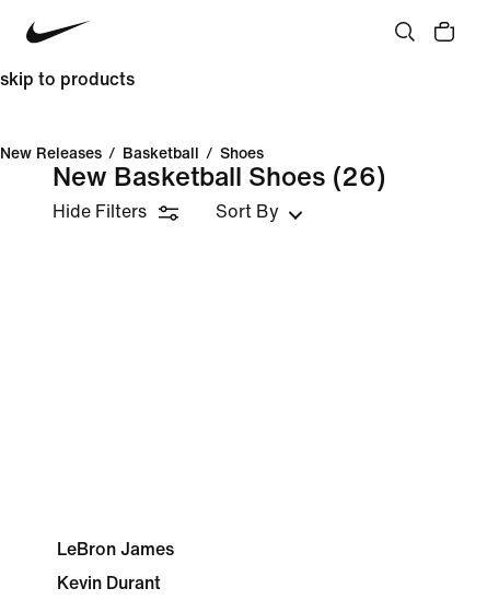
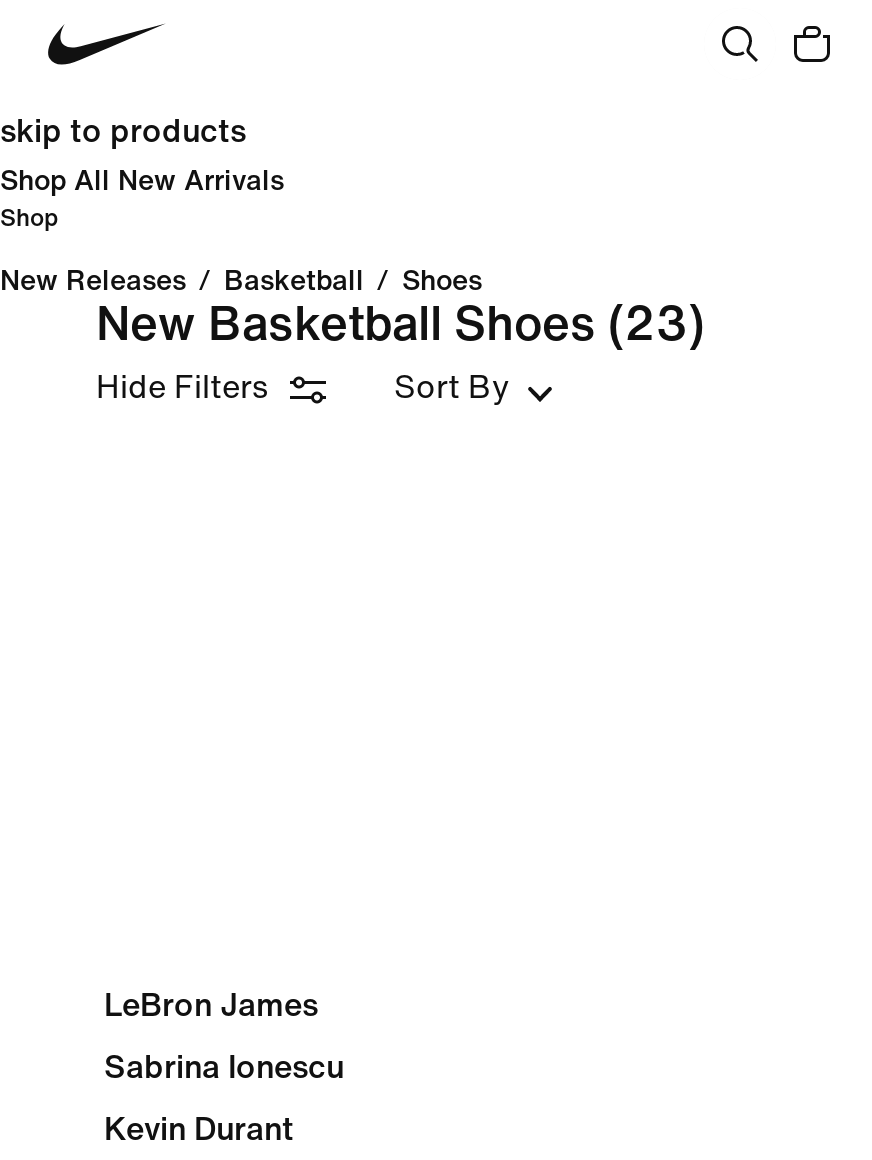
none -> [0,166,284,232] Shop All New Arrivals | Shop
[53,164,385,191] New Basketball Shoes (26) -> [96,300,704,350] New Basketball Shoes (23)
none -> [104,1050,344,1084] Sabrina Ionescu

